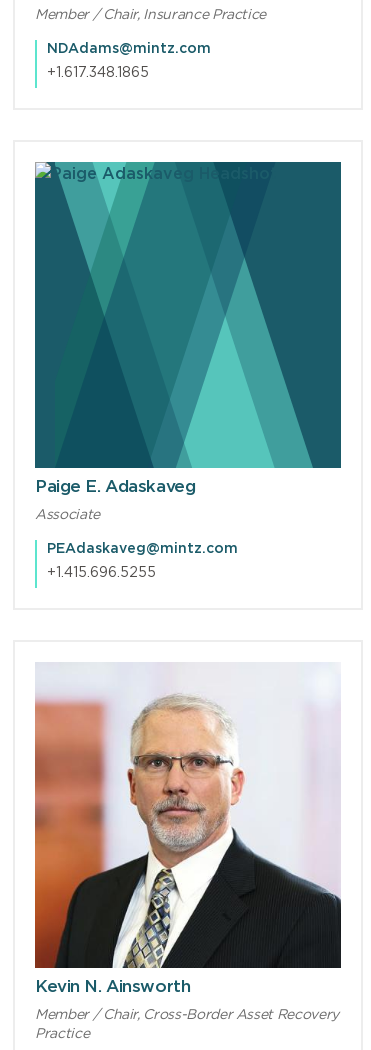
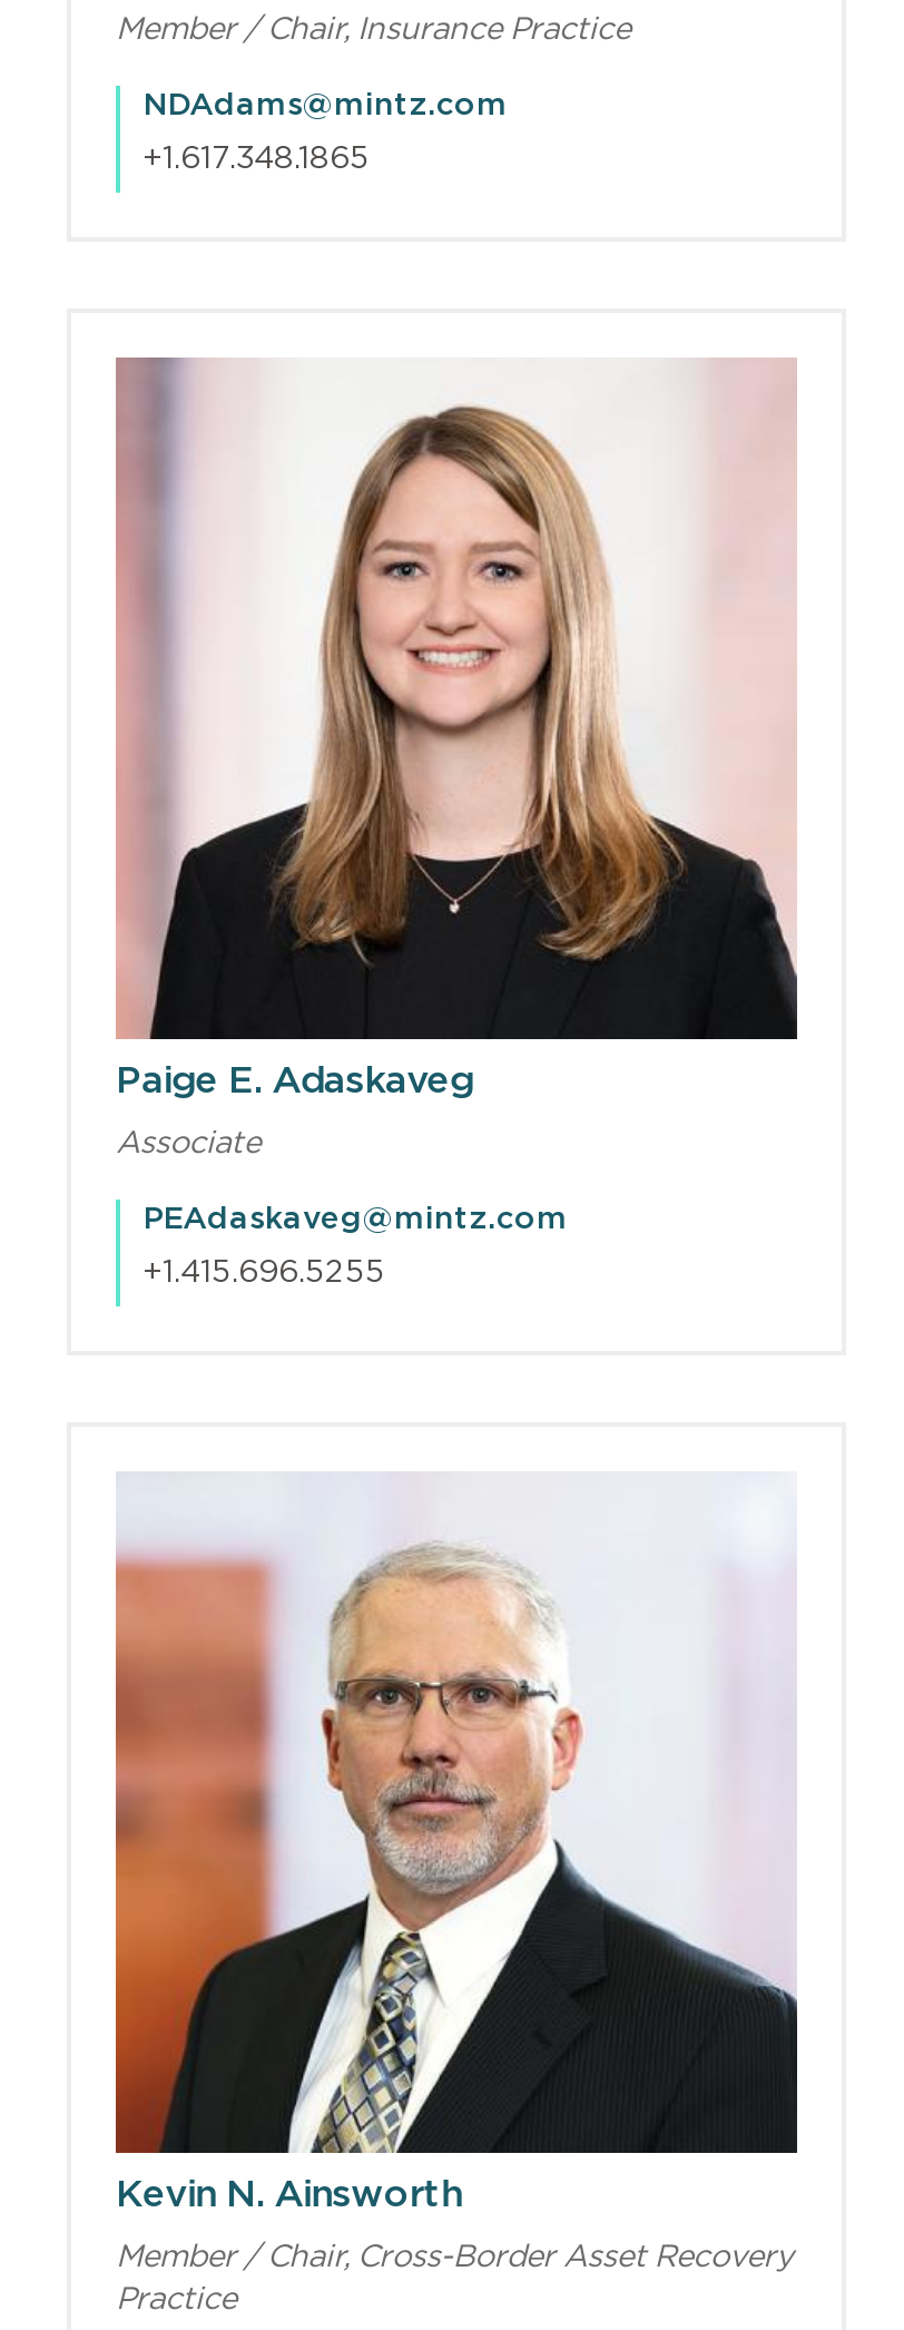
[34,161,342,469] [image] -> [116,355,797,1041] [image]

